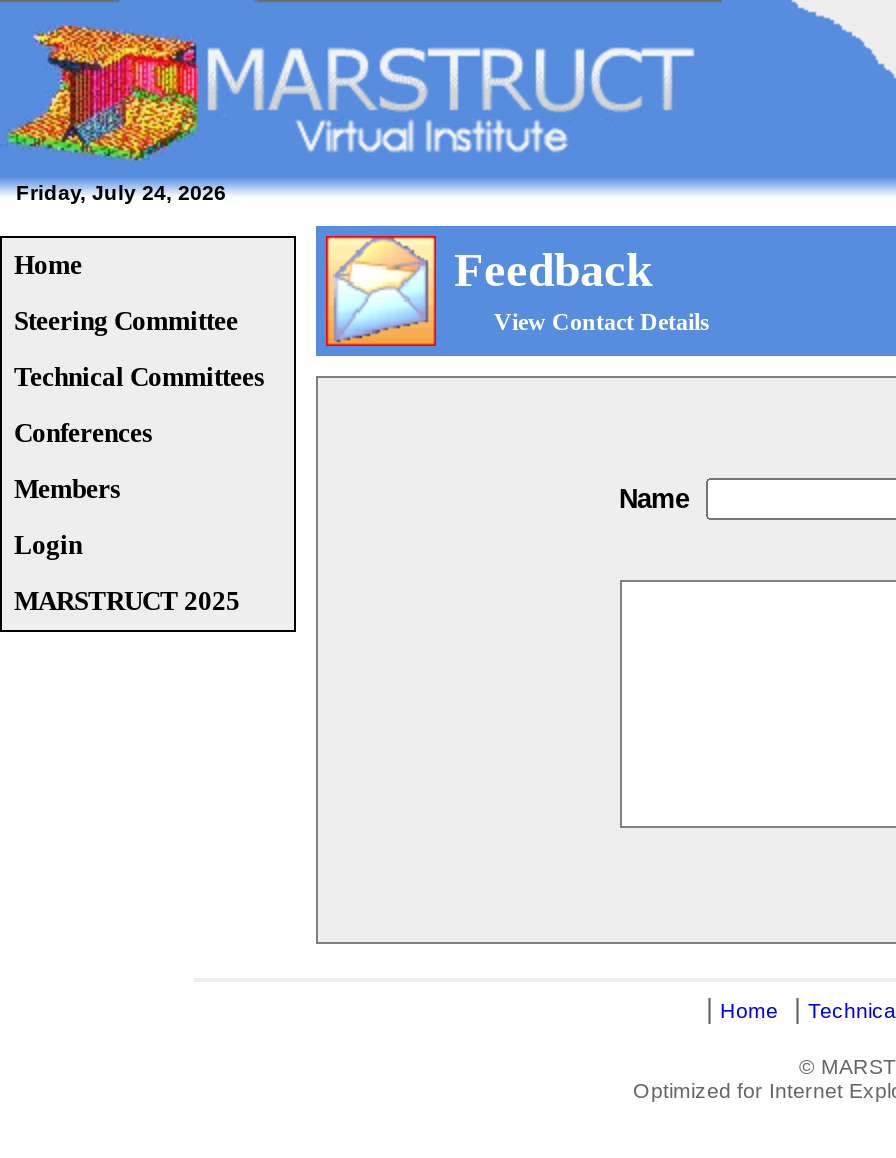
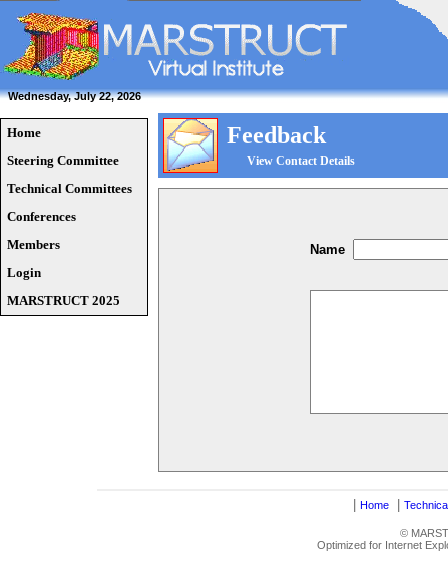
[16,180,226,204] Friday, July 24, 2026 -> [8,90,141,102] Wednesday, July 22, 2026

